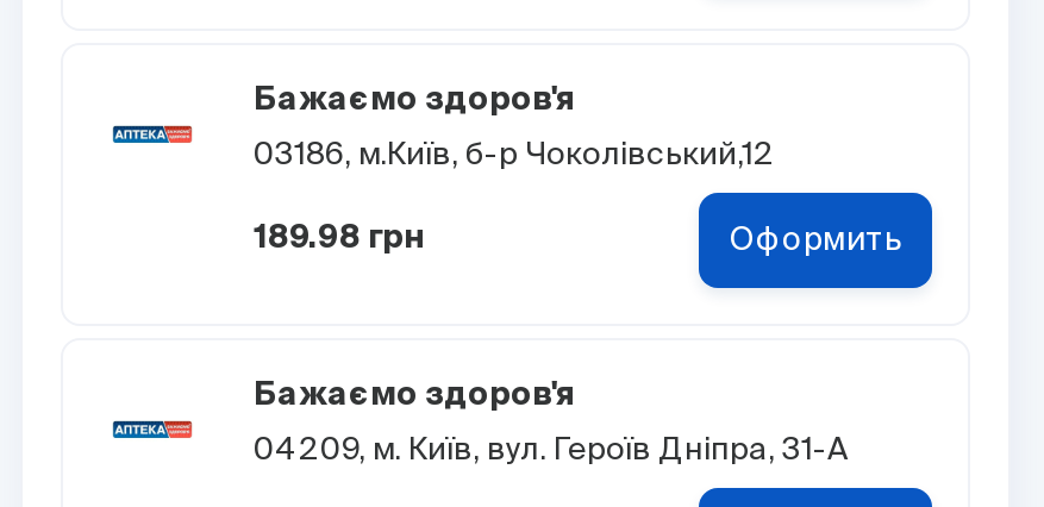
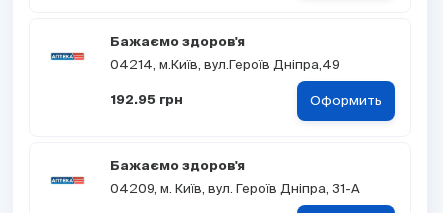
[254,135,775,171] 03186, м.Київ, б-р Чоколівський,12 -> [110,57,340,72] 04214, м.Київ, вул.Героїв Дніпра,49
[254,224,425,255] 189.98 грн -> [110,94,183,107] 192.95 грн

